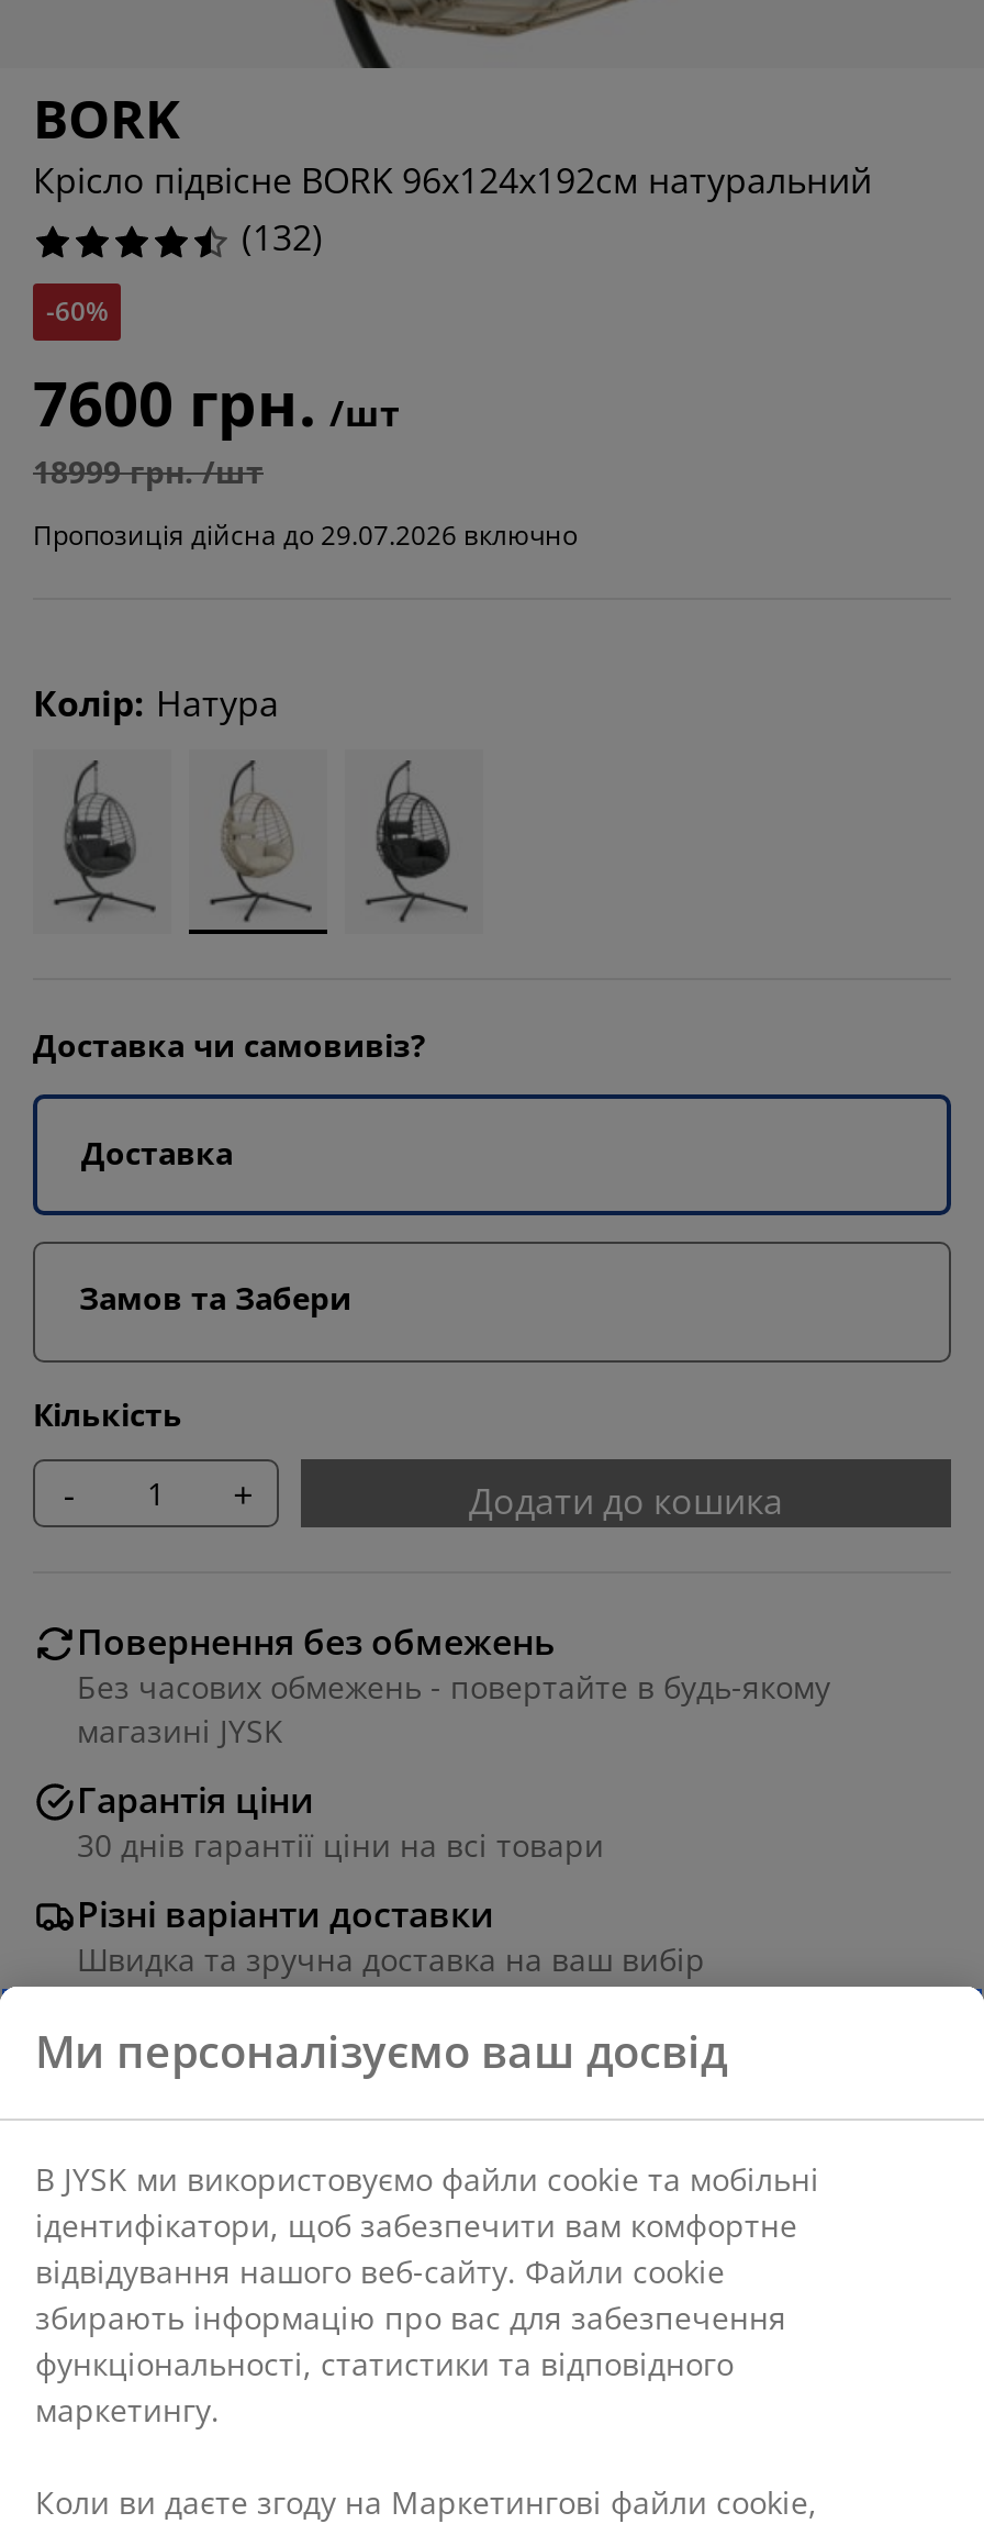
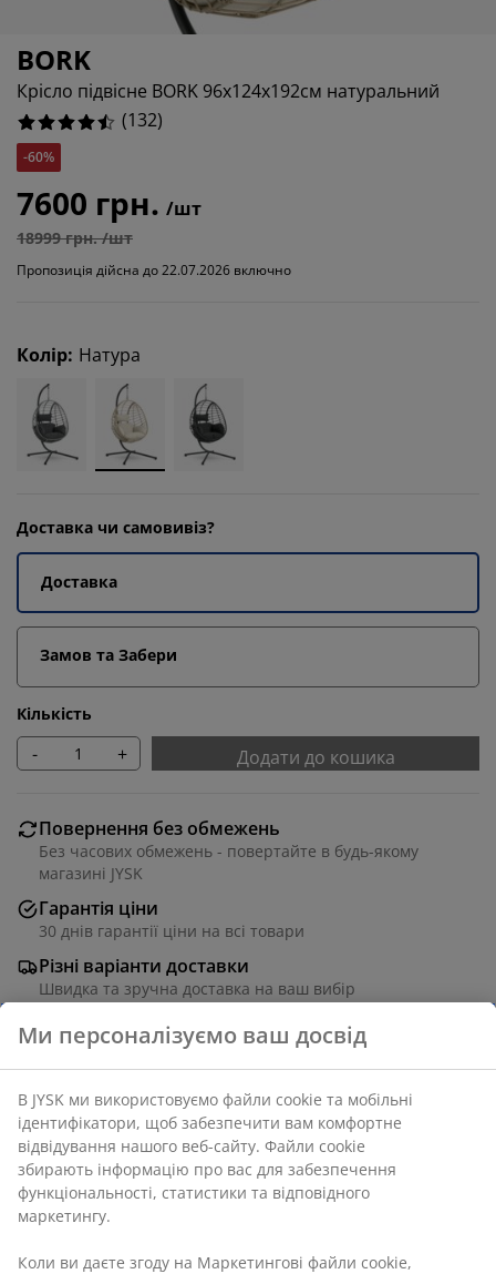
[33,516,578,554] Пропозиція дійсна до 29.07.2026 включно -> [17,261,291,279] Пропозиція дійсна до 22.07.2026 включно

